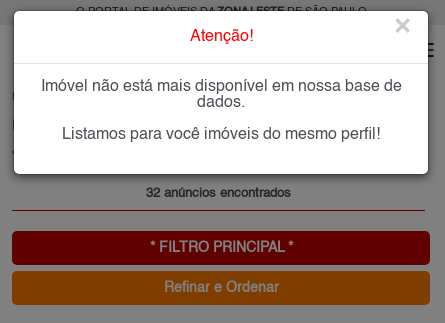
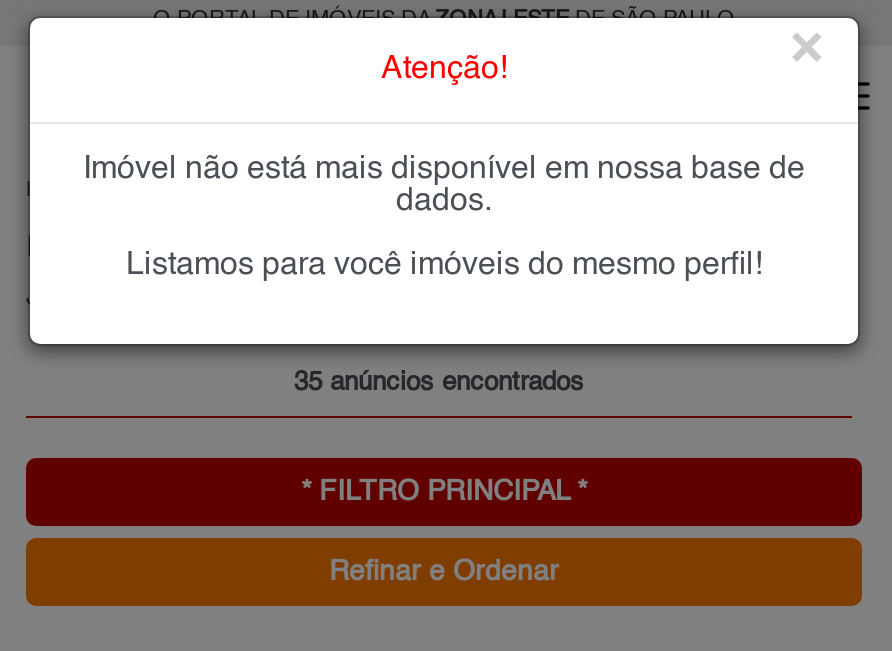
[146,186,291,199] 32 anúncios encontrados -> [294,369,584,395] 35 anúncios encontrados

